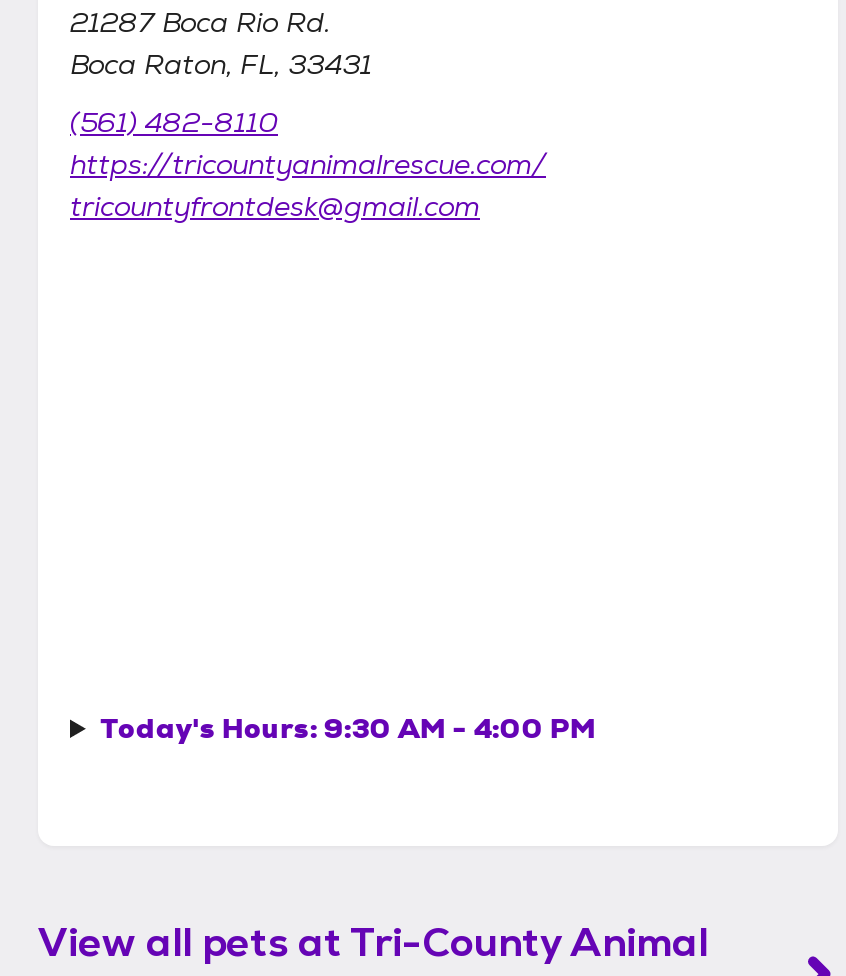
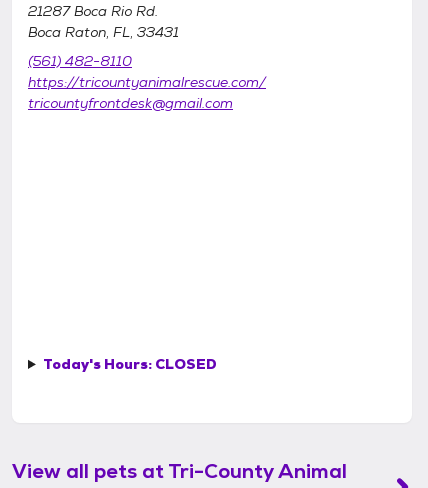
[100,710,596,746] Today's Hours: 9:30 AM - 4:00 PM -> [43,355,217,373] Today's Hours: CLOSED

